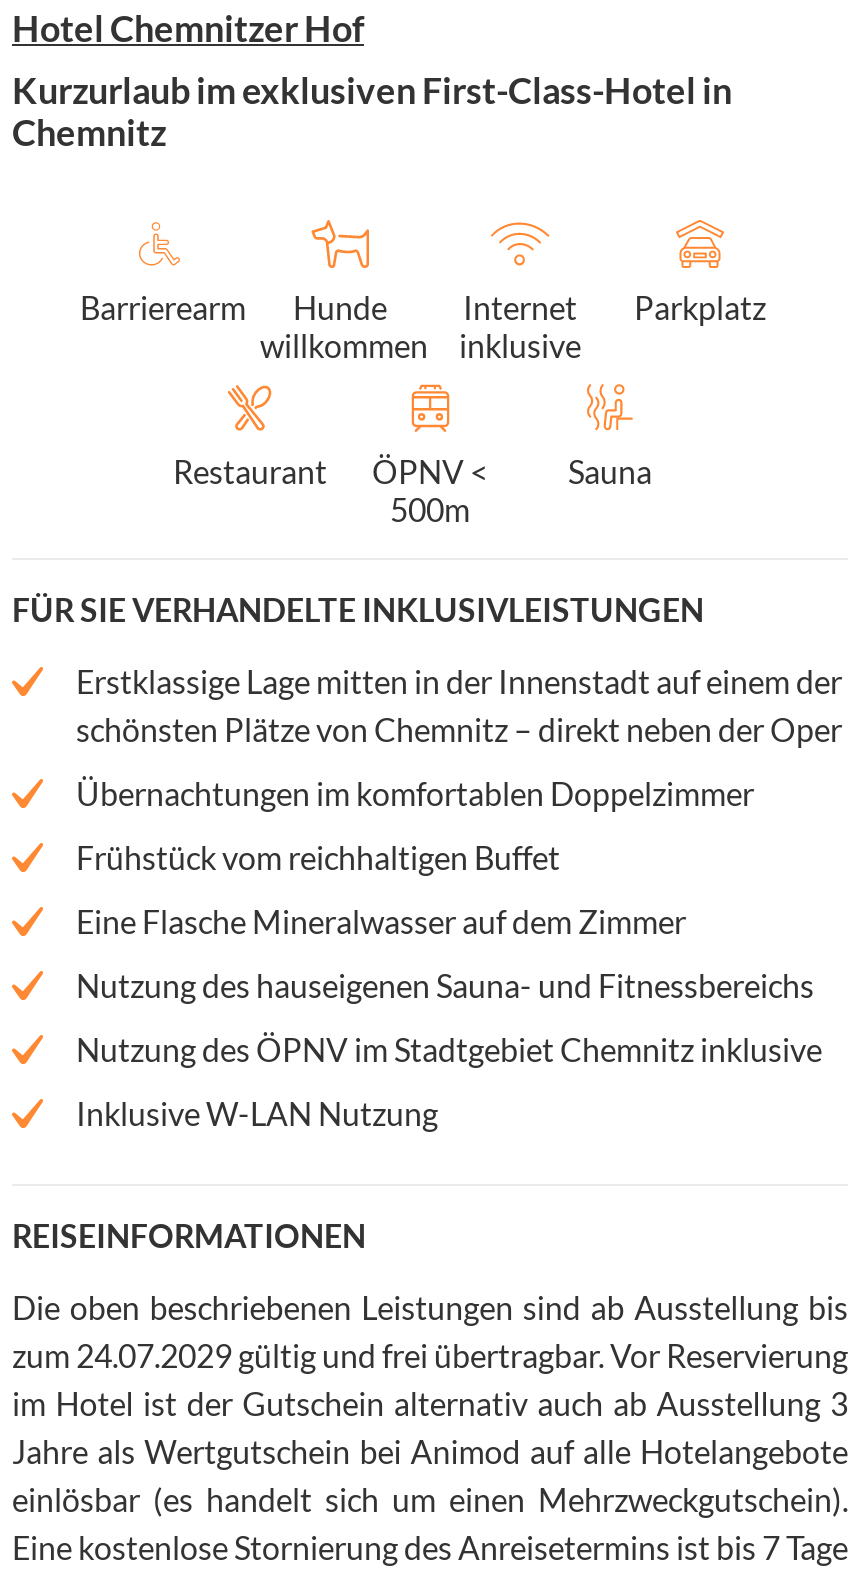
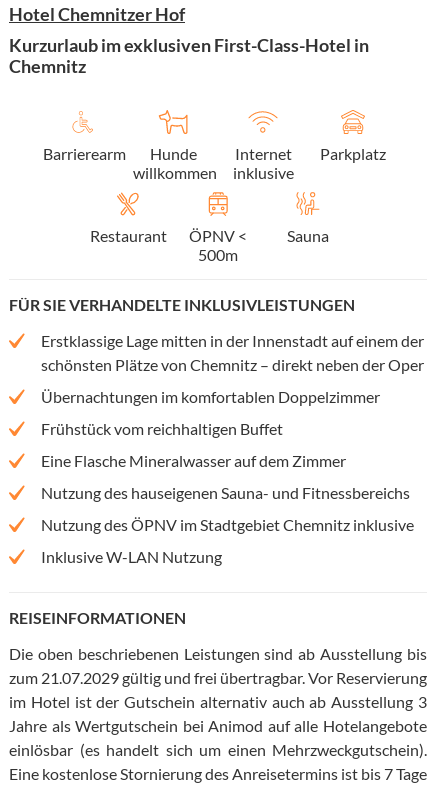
[12,1336,848,1374] zum 24.07.2029 gültig und frei übertragbar. Vor Reservierung -> [9,668,427,687] zum 21.07.2029 gültig und frei übertragbar. Vor Reservierung

